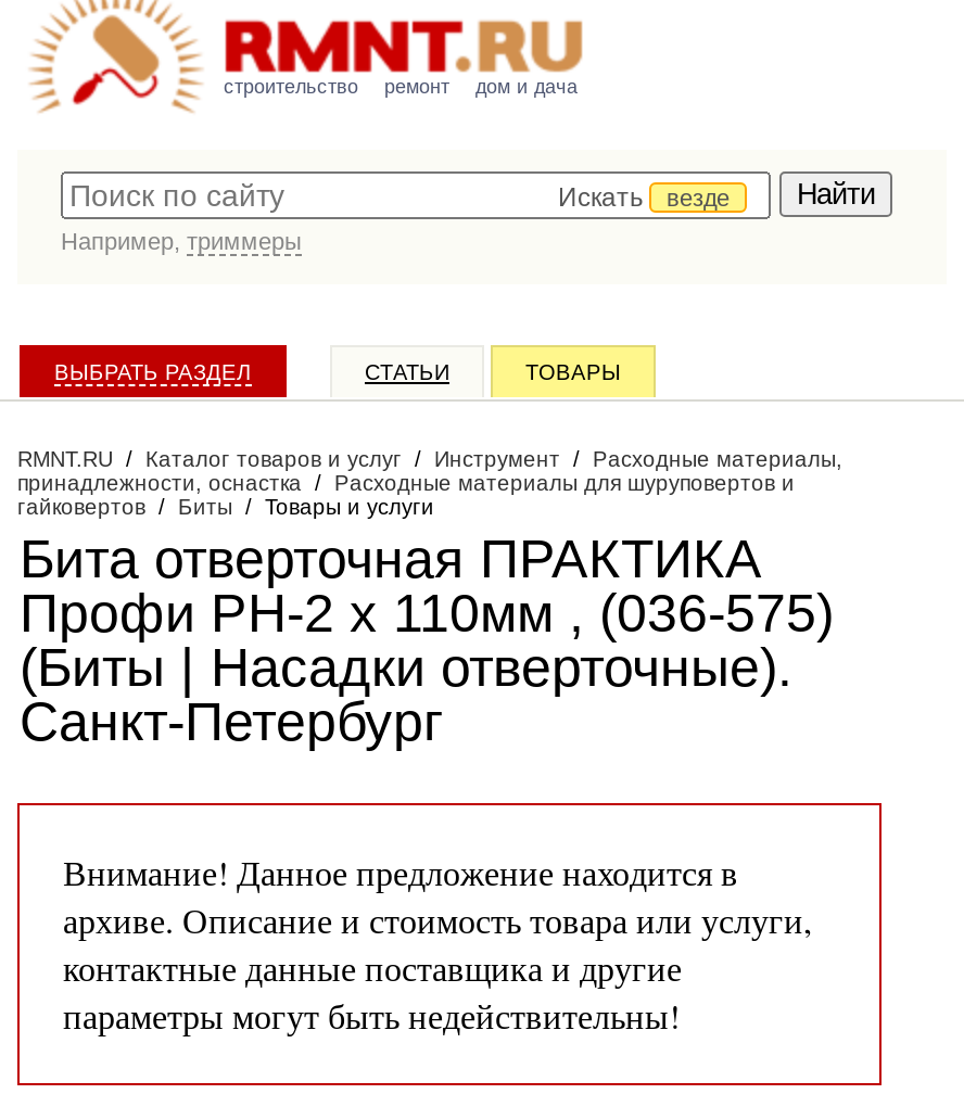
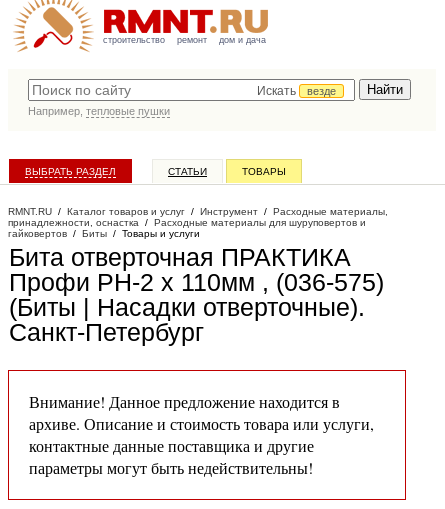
[61,228,302,254] Например, триммеры -> [28,105,170,117] Например, тепловые пушки

